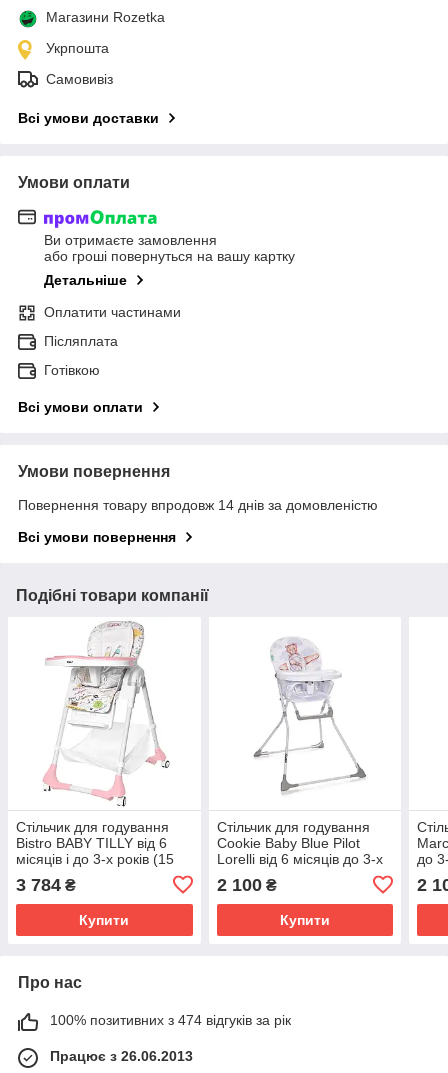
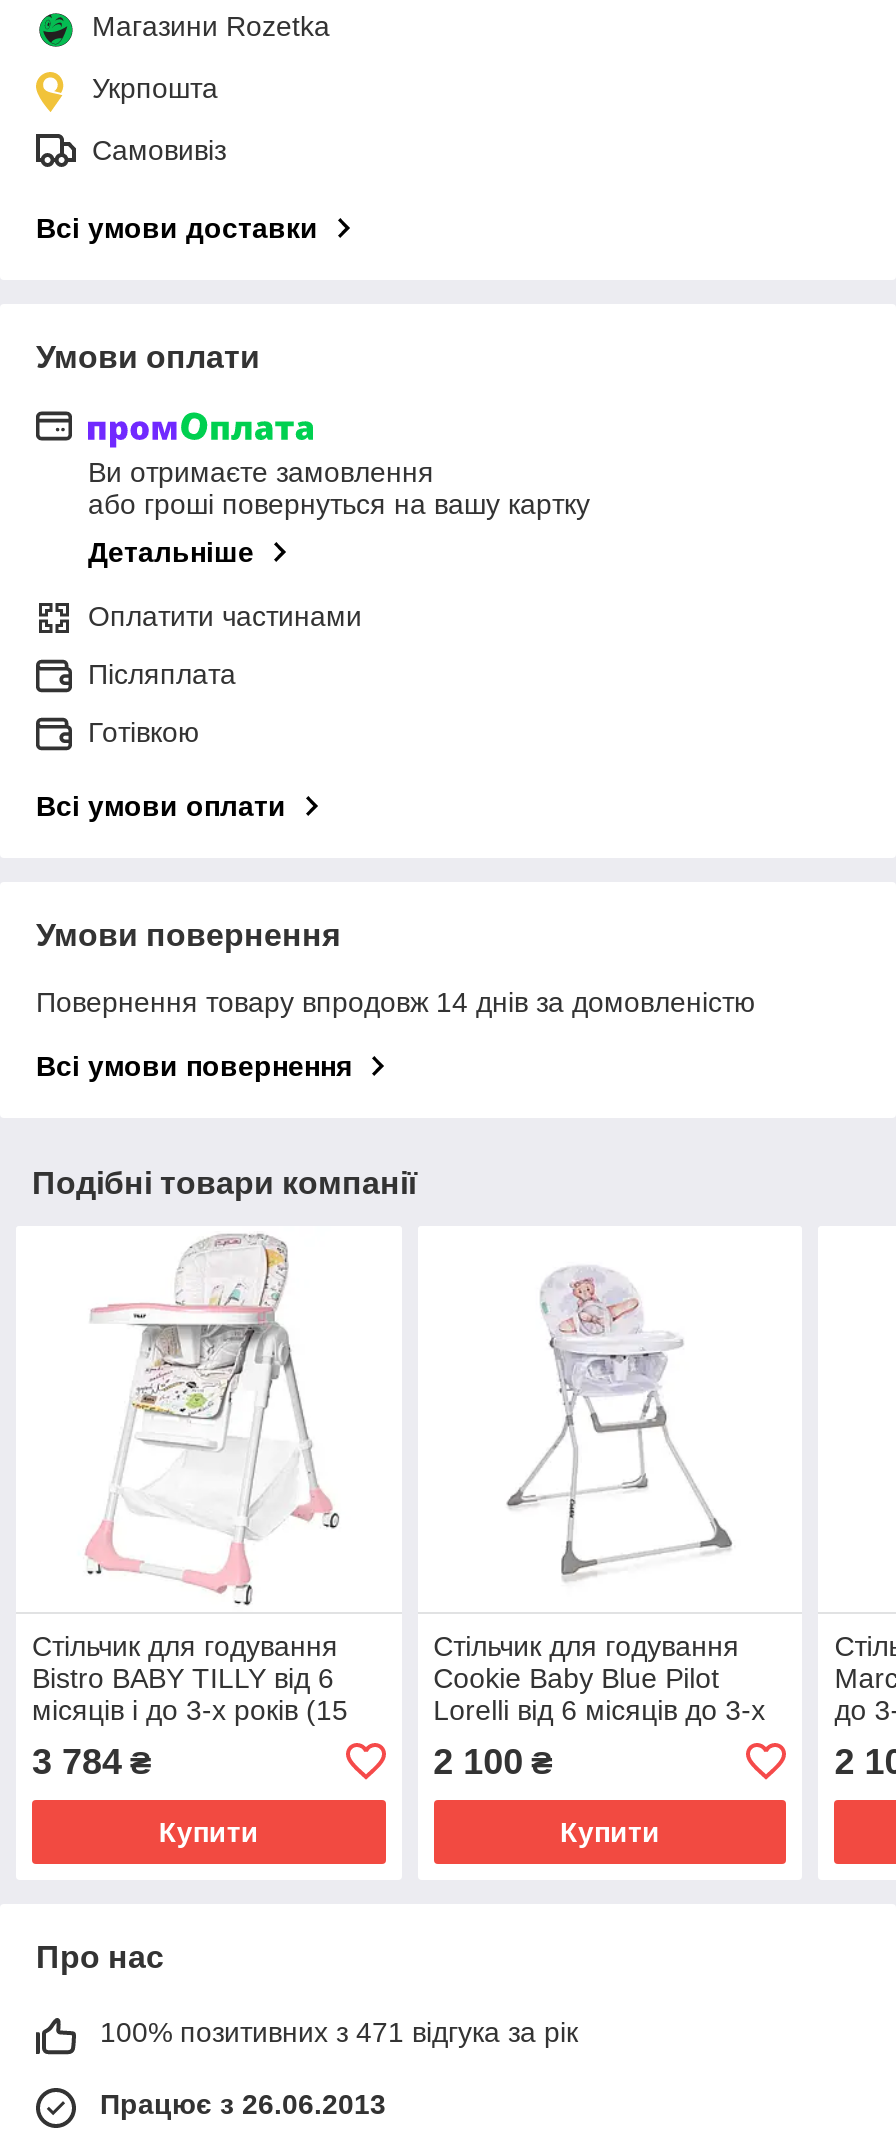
[50,1012,291,1028] 100% позитивних з 474 відгуків за рік -> [100,2016,578,2048] 100% позитивних з 471 відгука за рік

